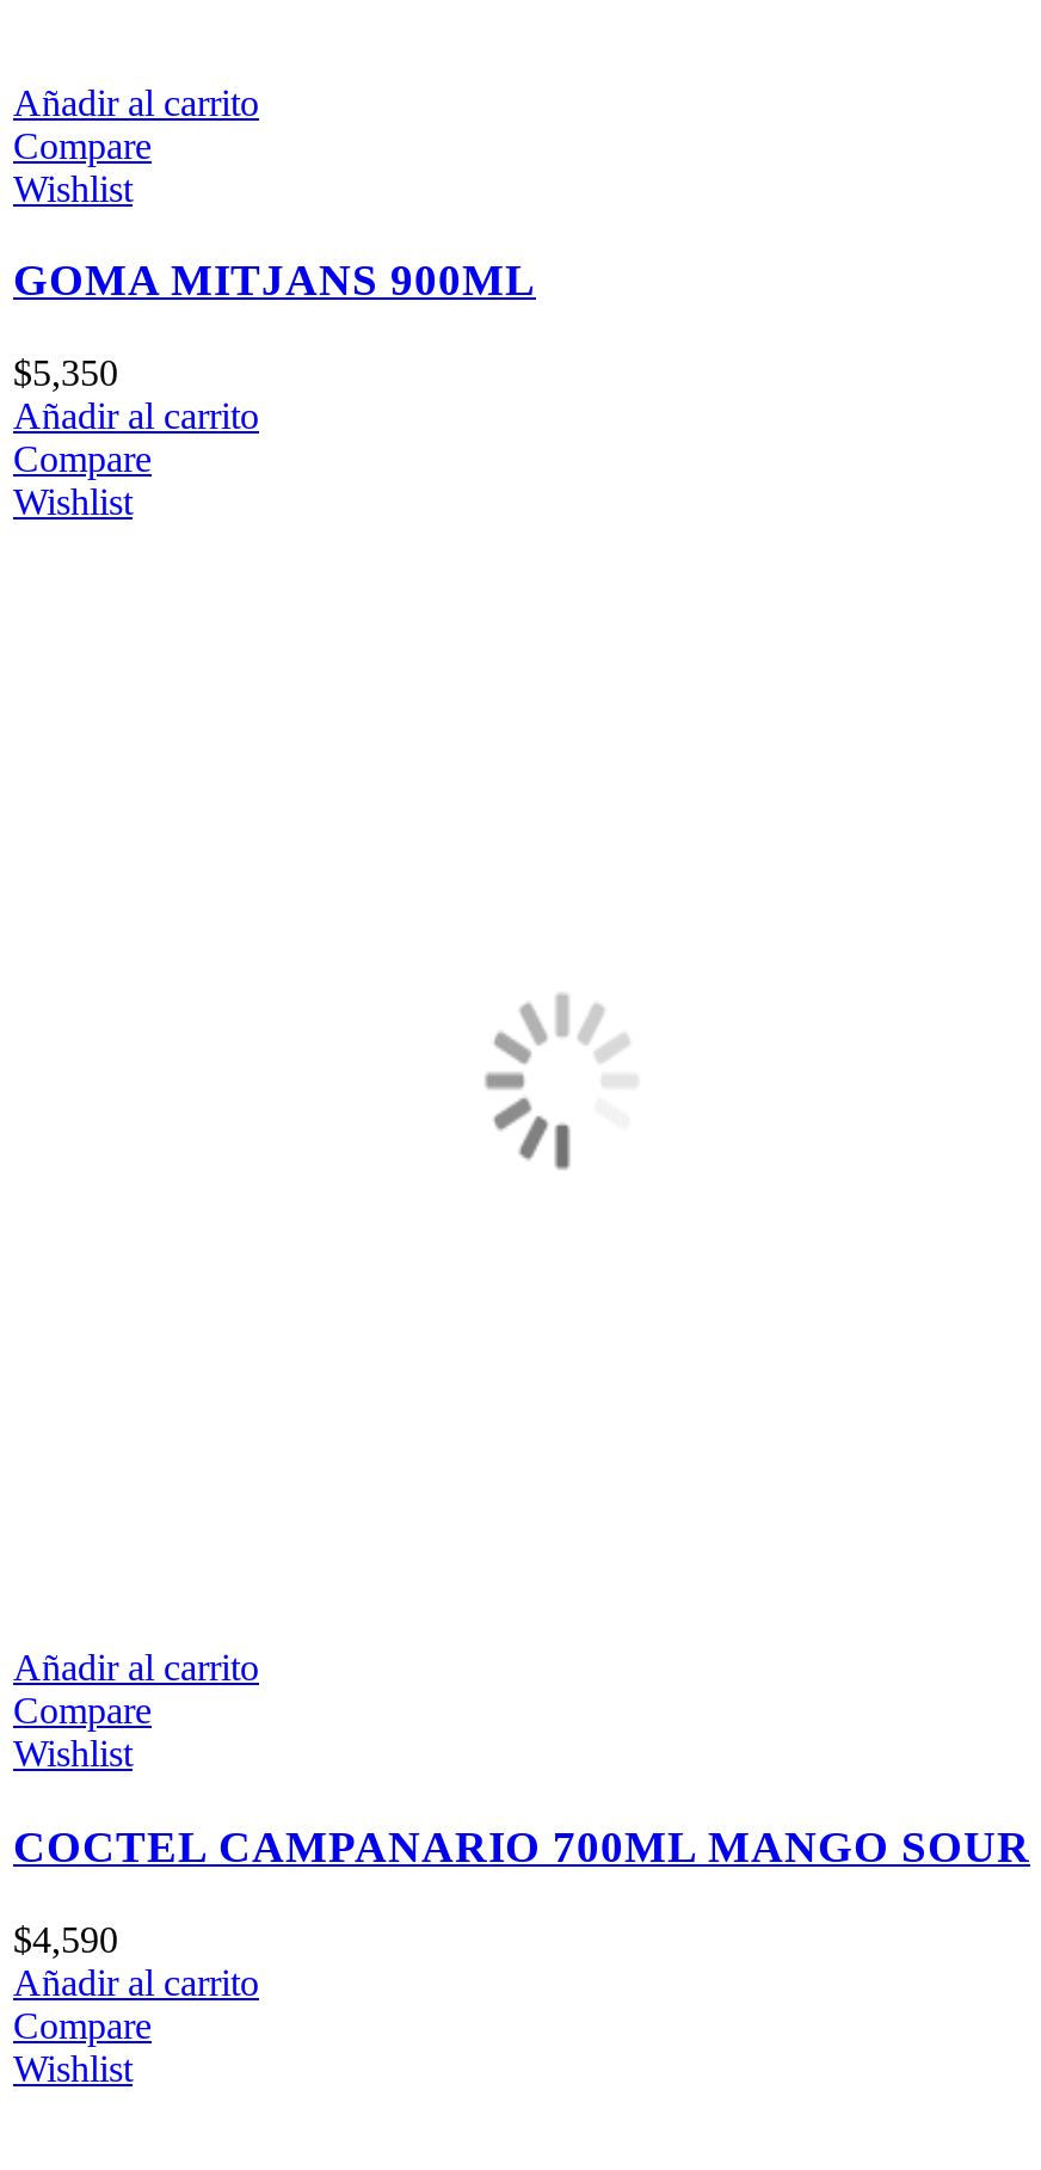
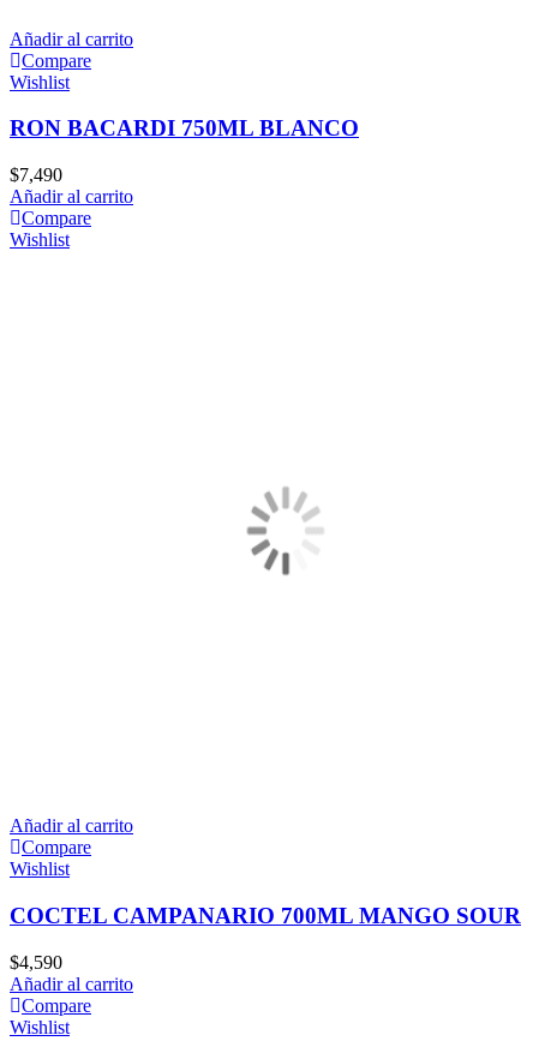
[13,255,536,305] GOMA MITJANS 900ML -> [10,116,359,141] RON BACARDI 750ML BLANCO
[13,353,118,393] $5,350 -> [10,165,62,185] $7,490

